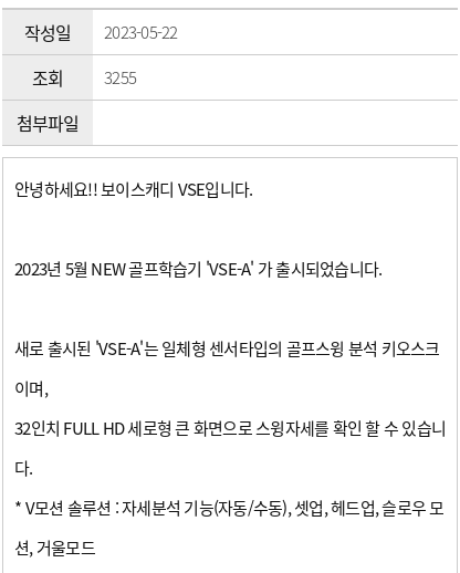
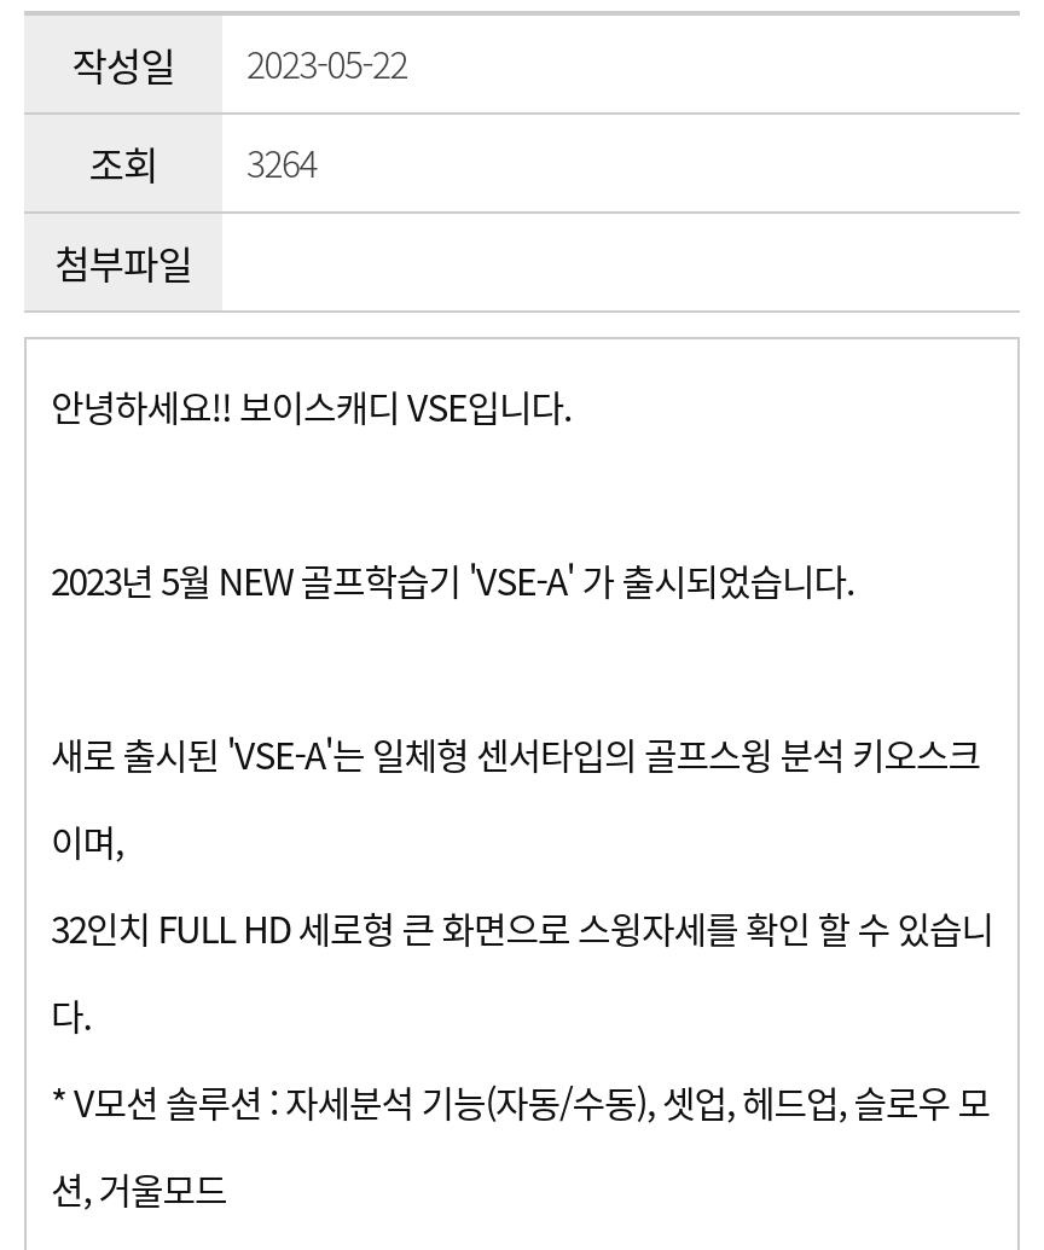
[32,64,136,91] 조회 3255 -> [89,134,317,192] 조회 3264

